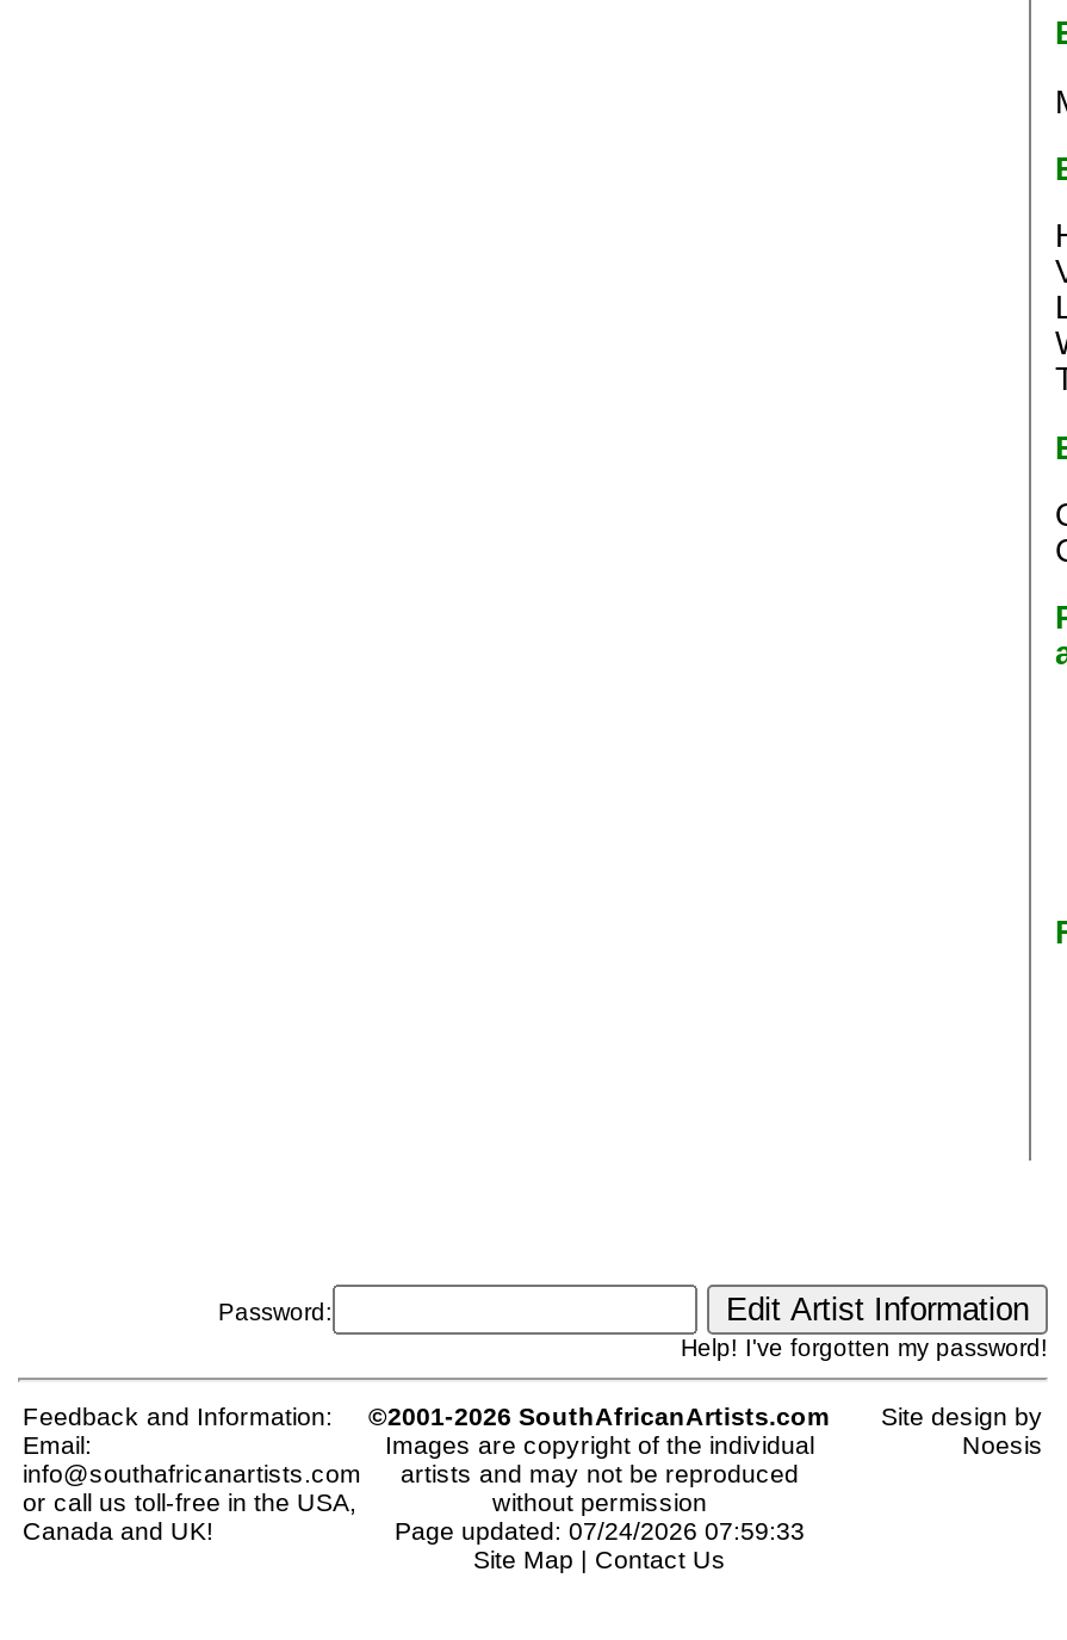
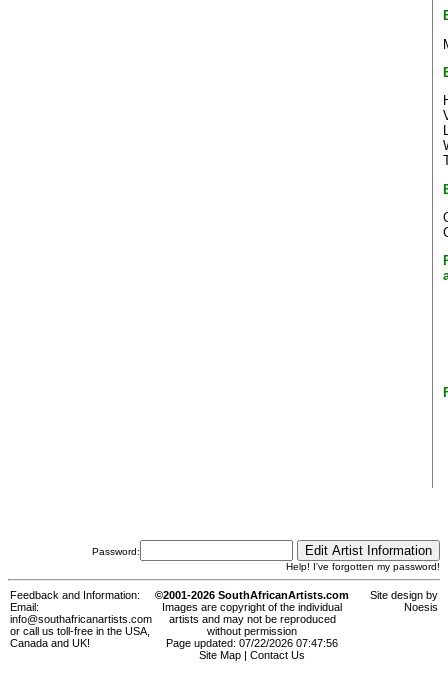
[395,1517,805,1545] Page updated: 07/24/2026 07:59:33 -> [166,637,338,649] Page updated: 07/22/2026 07:47:56

